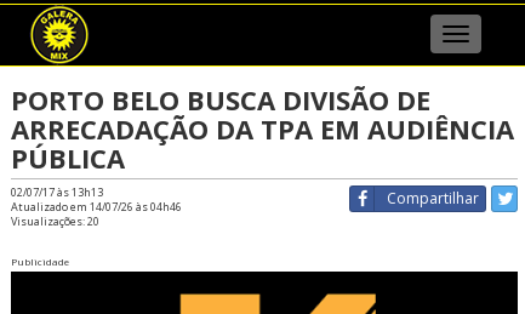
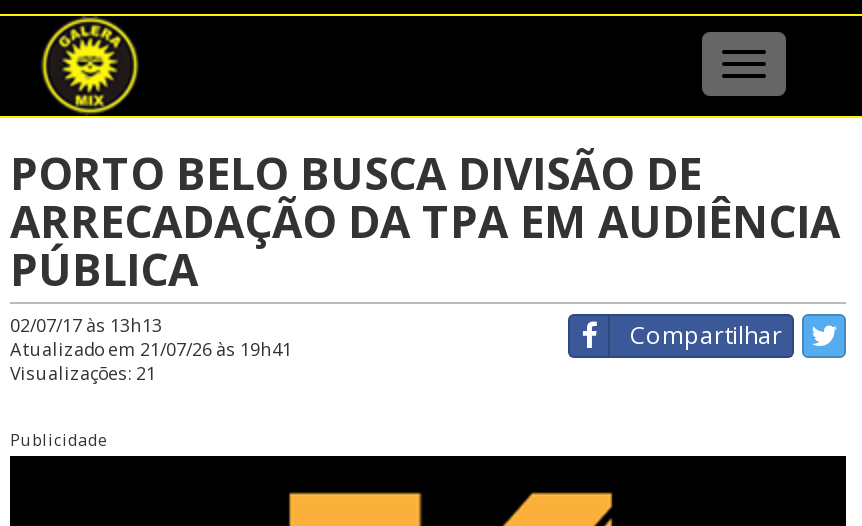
[11,199,182,215] Atualizado em 14/07/26 às 04h46 -> [10,336,292,362] Atualizado em 21/07/26 às 19h41
[11,213,99,229] Visualizações: 20 -> [10,360,156,386] Visualizações: 21

